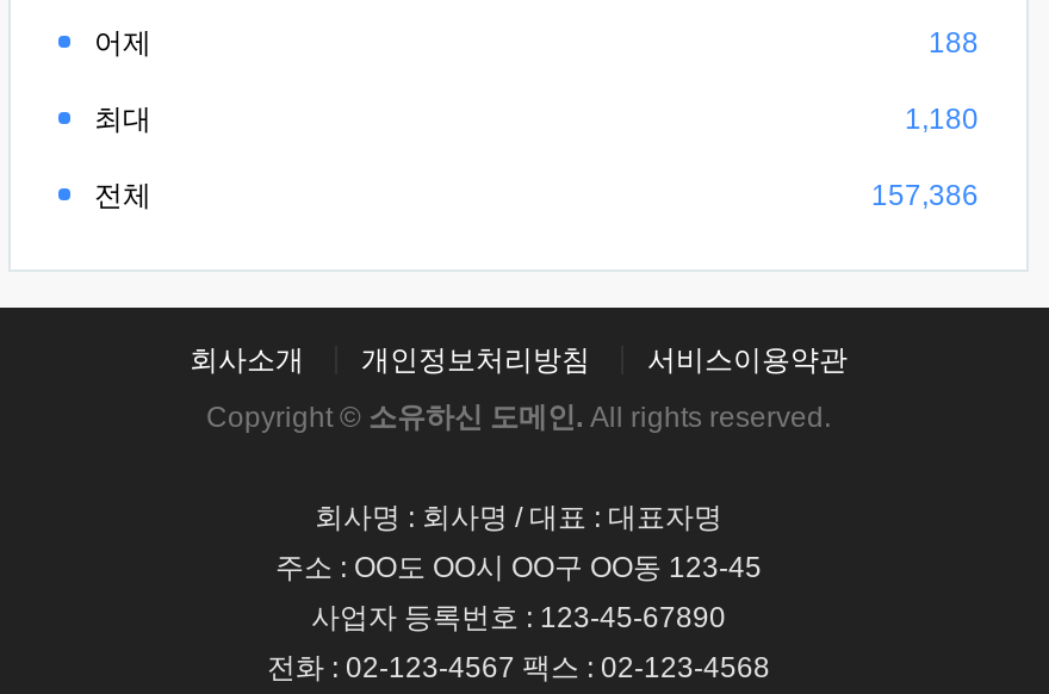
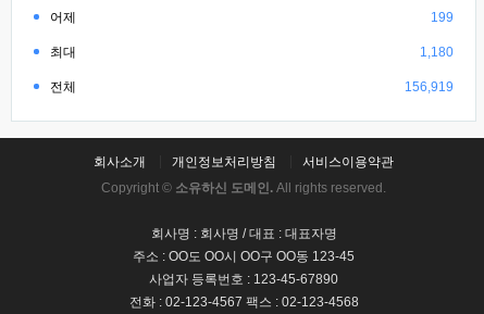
[929,26,979,60] 188 -> [431,10,454,25] 199
[871,179,979,212] 157,386 -> [405,79,454,95] 156,919

